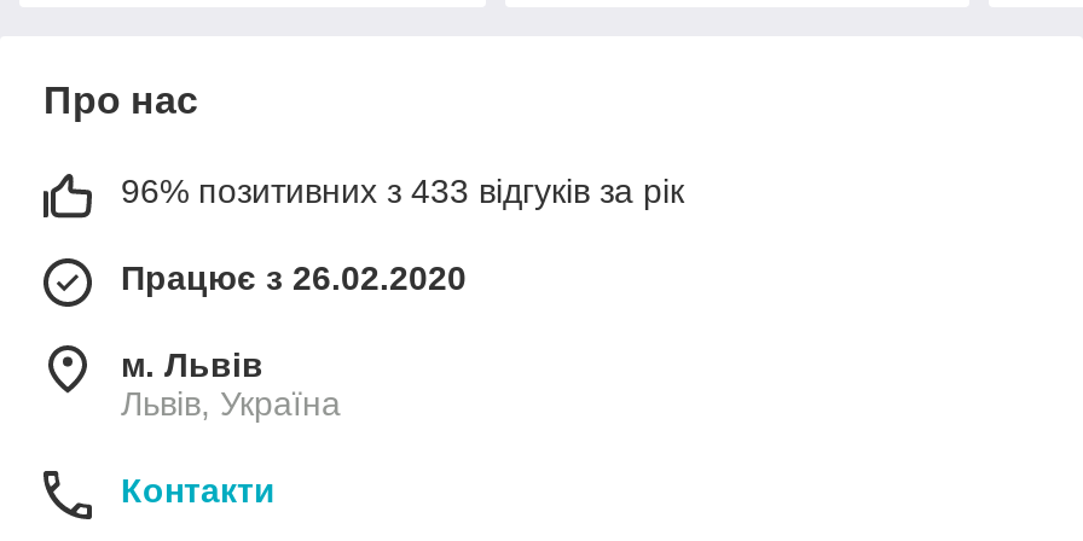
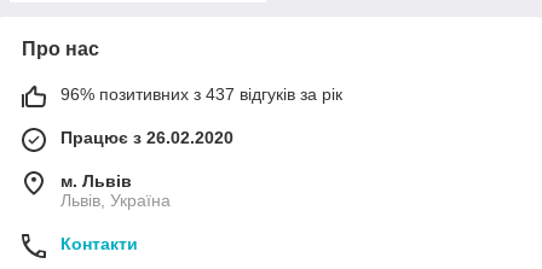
[121,171,684,210] 96% позитивних з 433 відгуків за рік -> [60,84,342,103] 96% позитивних з 437 відгуків за рік

